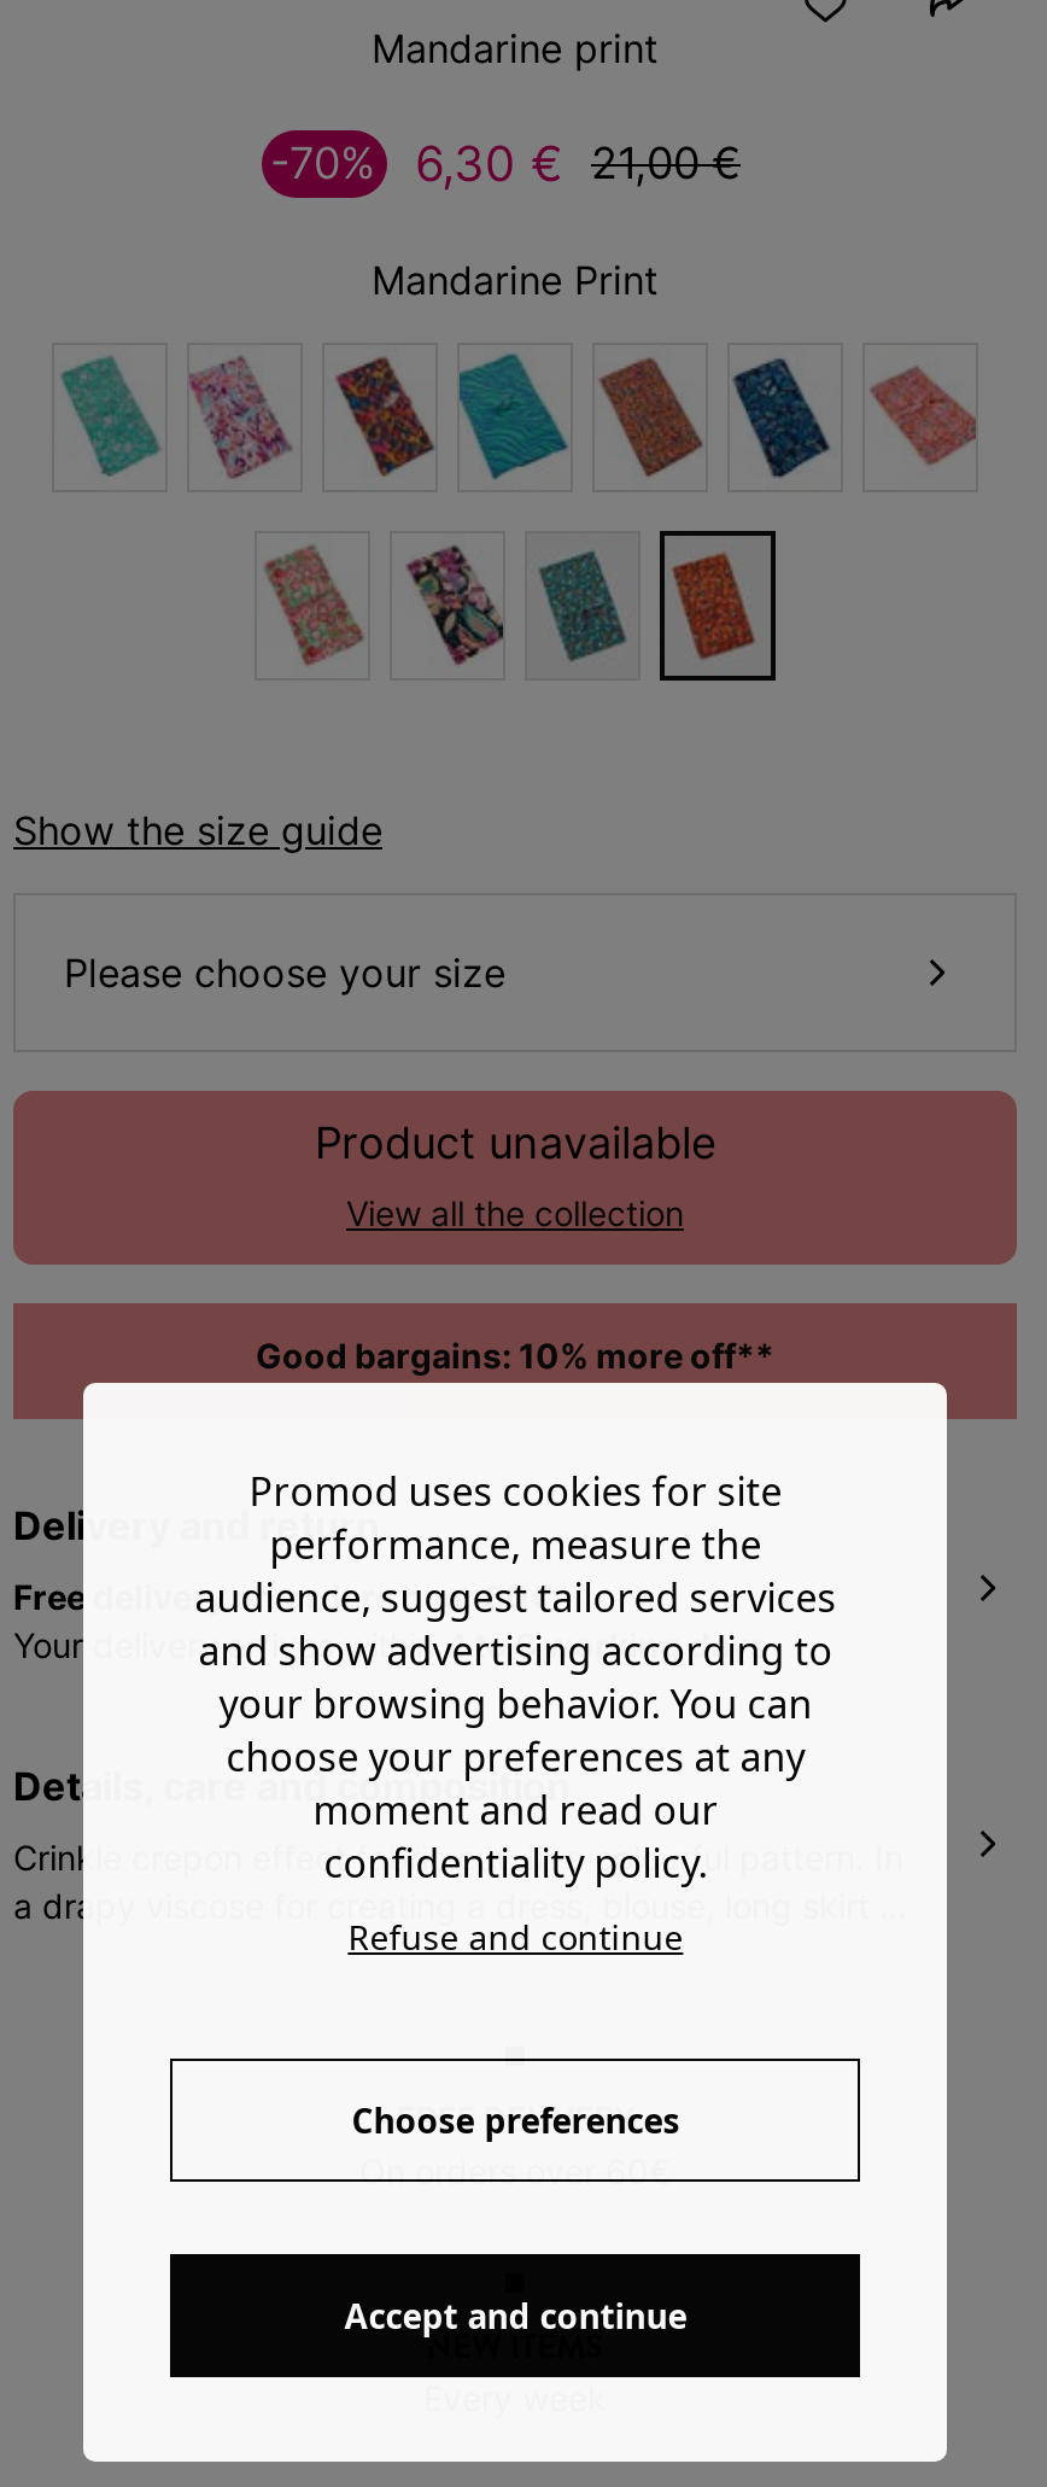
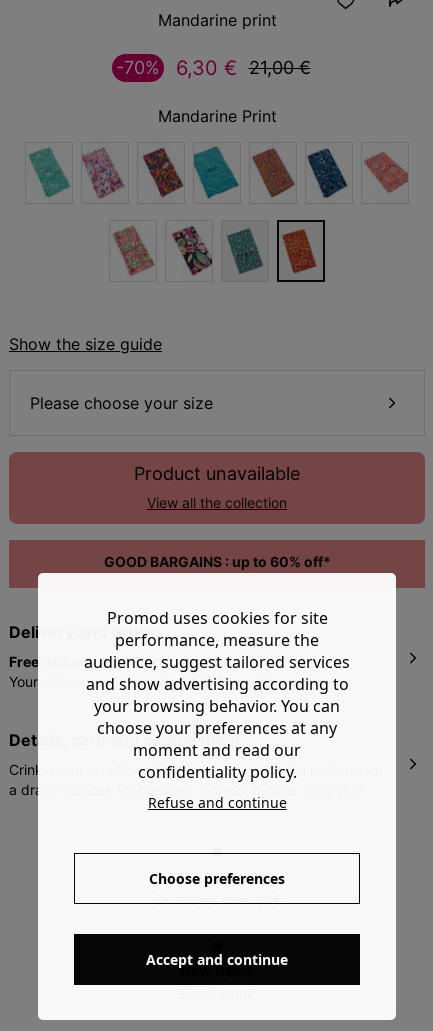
[282,1335,774,1376] Good bargains: 10% more off** -> [114,553,330,570] GOOD BARGAINS : up to 60% off*

